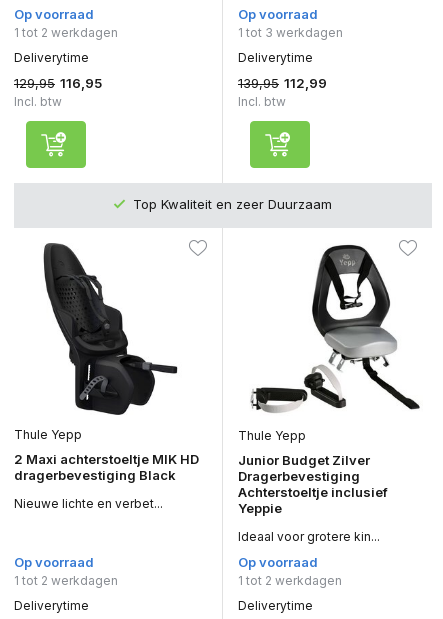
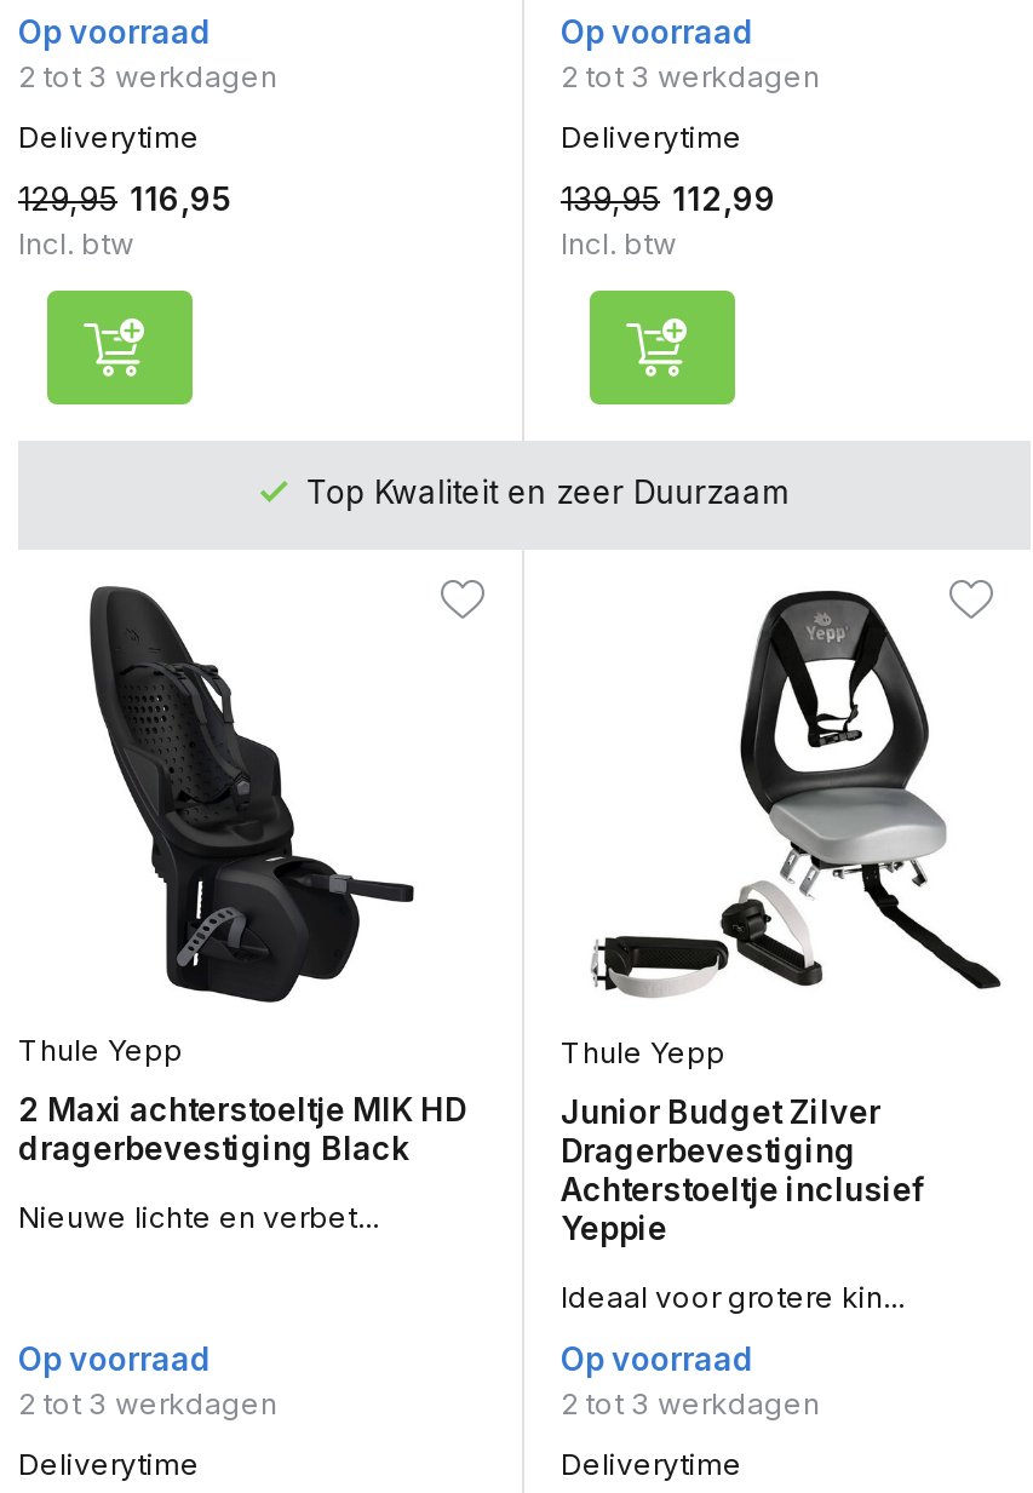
[14,25,118,40] 1 tot 2 werkdagen -> [18,57,277,94] 2 tot 3 werkdagen
[238,25,343,40] 1 tot 3 werkdagen -> [561,57,820,94] 2 tot 3 werkdagen
[14,573,118,588] 1 tot 2 werkdagen -> [18,1386,277,1422] 2 tot 3 werkdagen
[238,573,342,588] 1 tot 2 werkdagen -> [561,1386,820,1422] 2 tot 3 werkdagen

